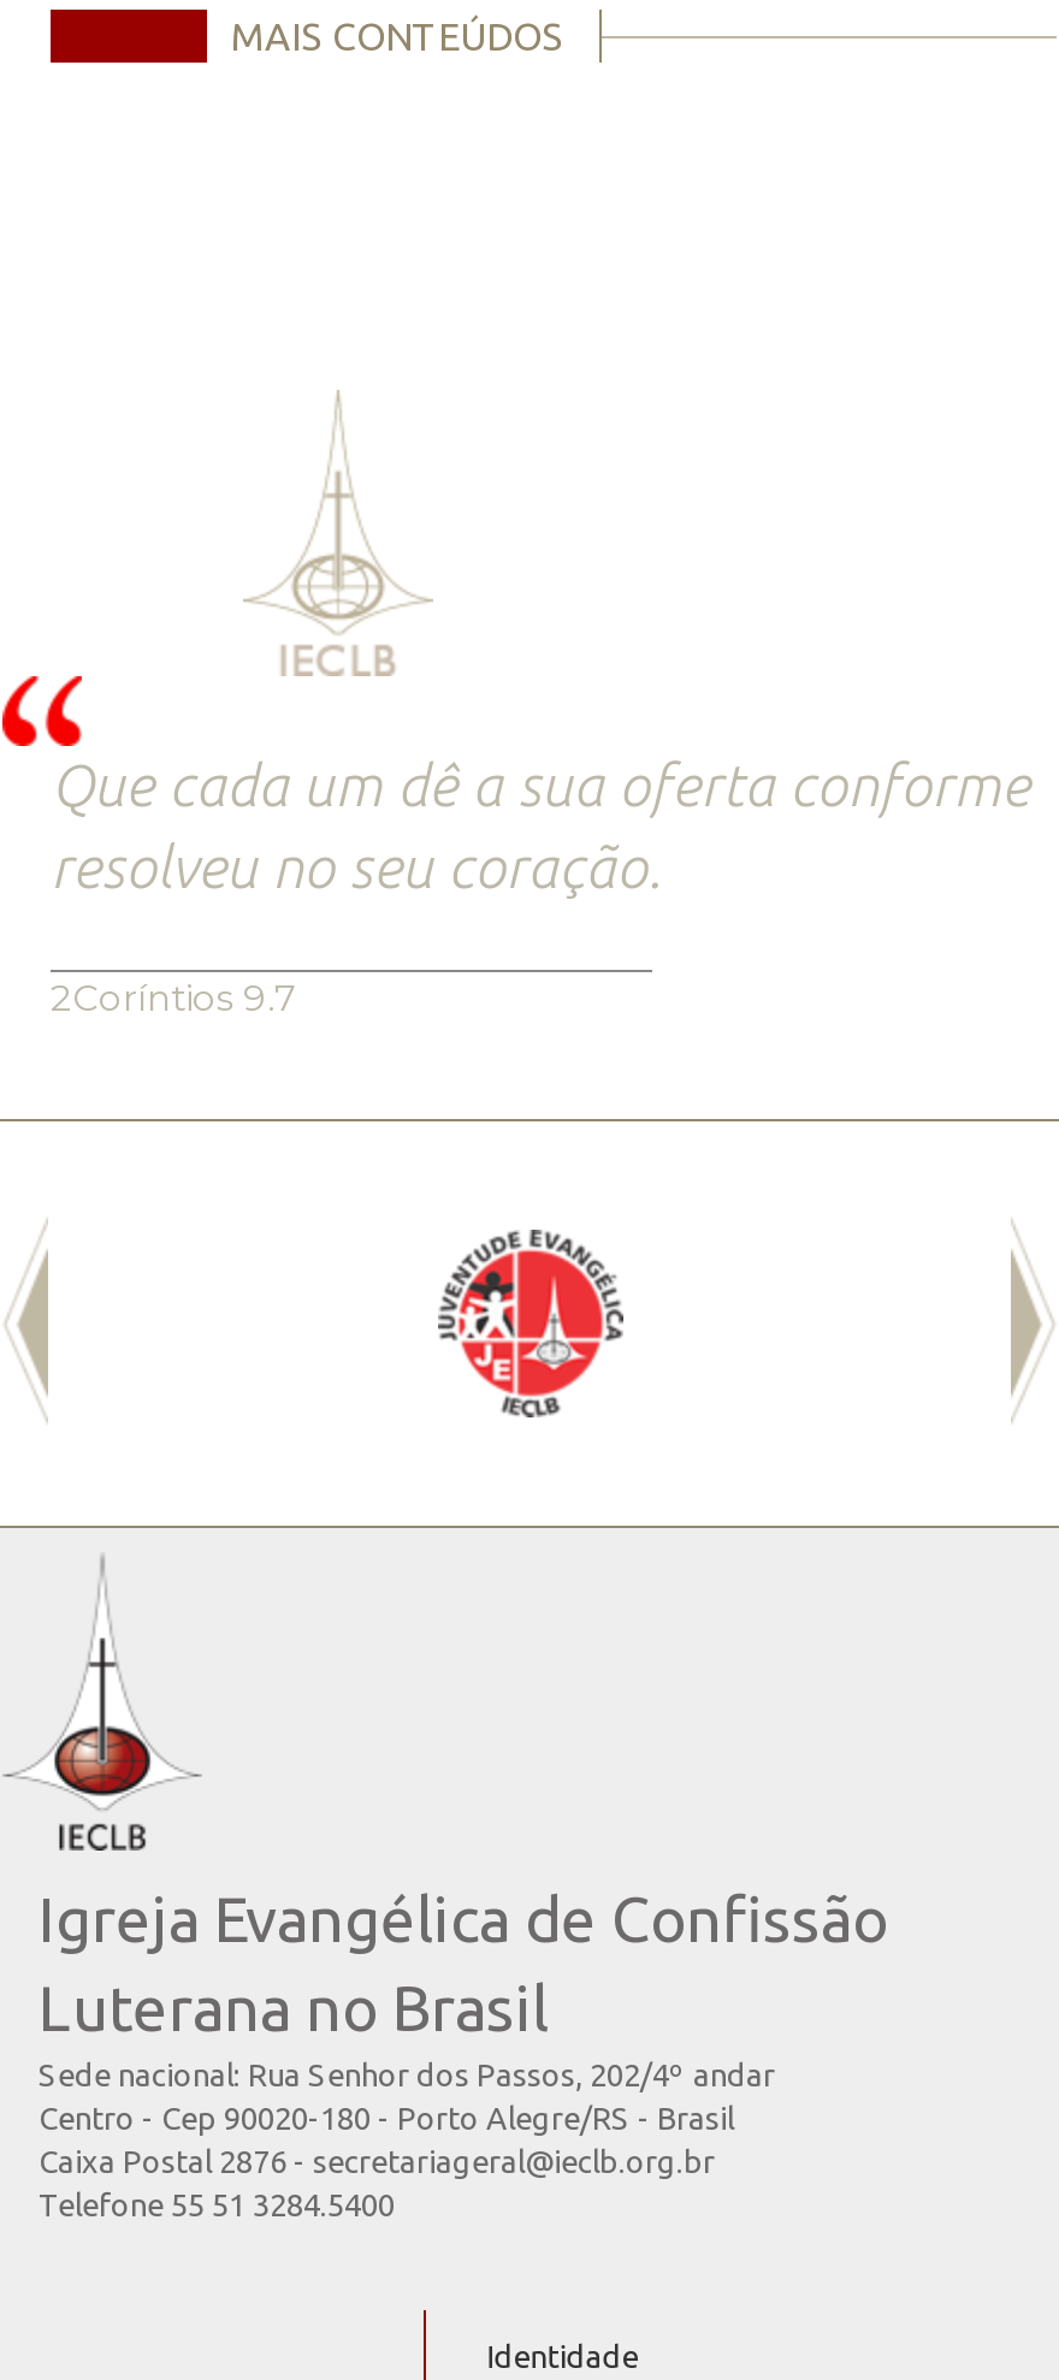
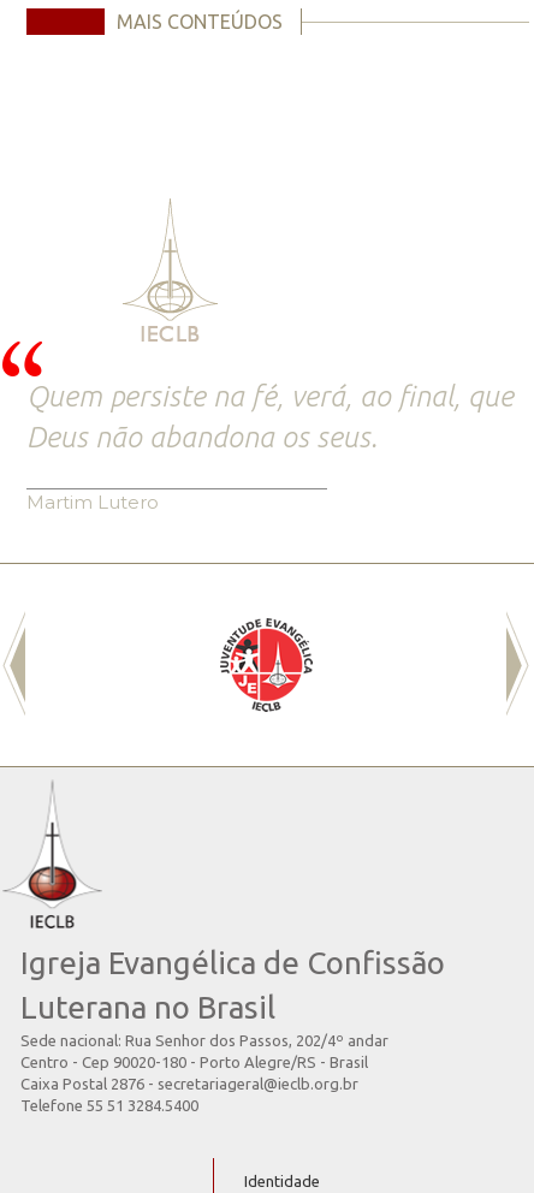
[51,753,1030,900] Que cada um dê a sua oferta conforme | resolveu no seu coração. -> [26,380,514,453] Quem persiste na fé, verá, ao final, que | Deus não abandona os seus.
[51,974,296,1020] 2Coríntios 9.7 -> [26,491,159,513] Martim Lutero

